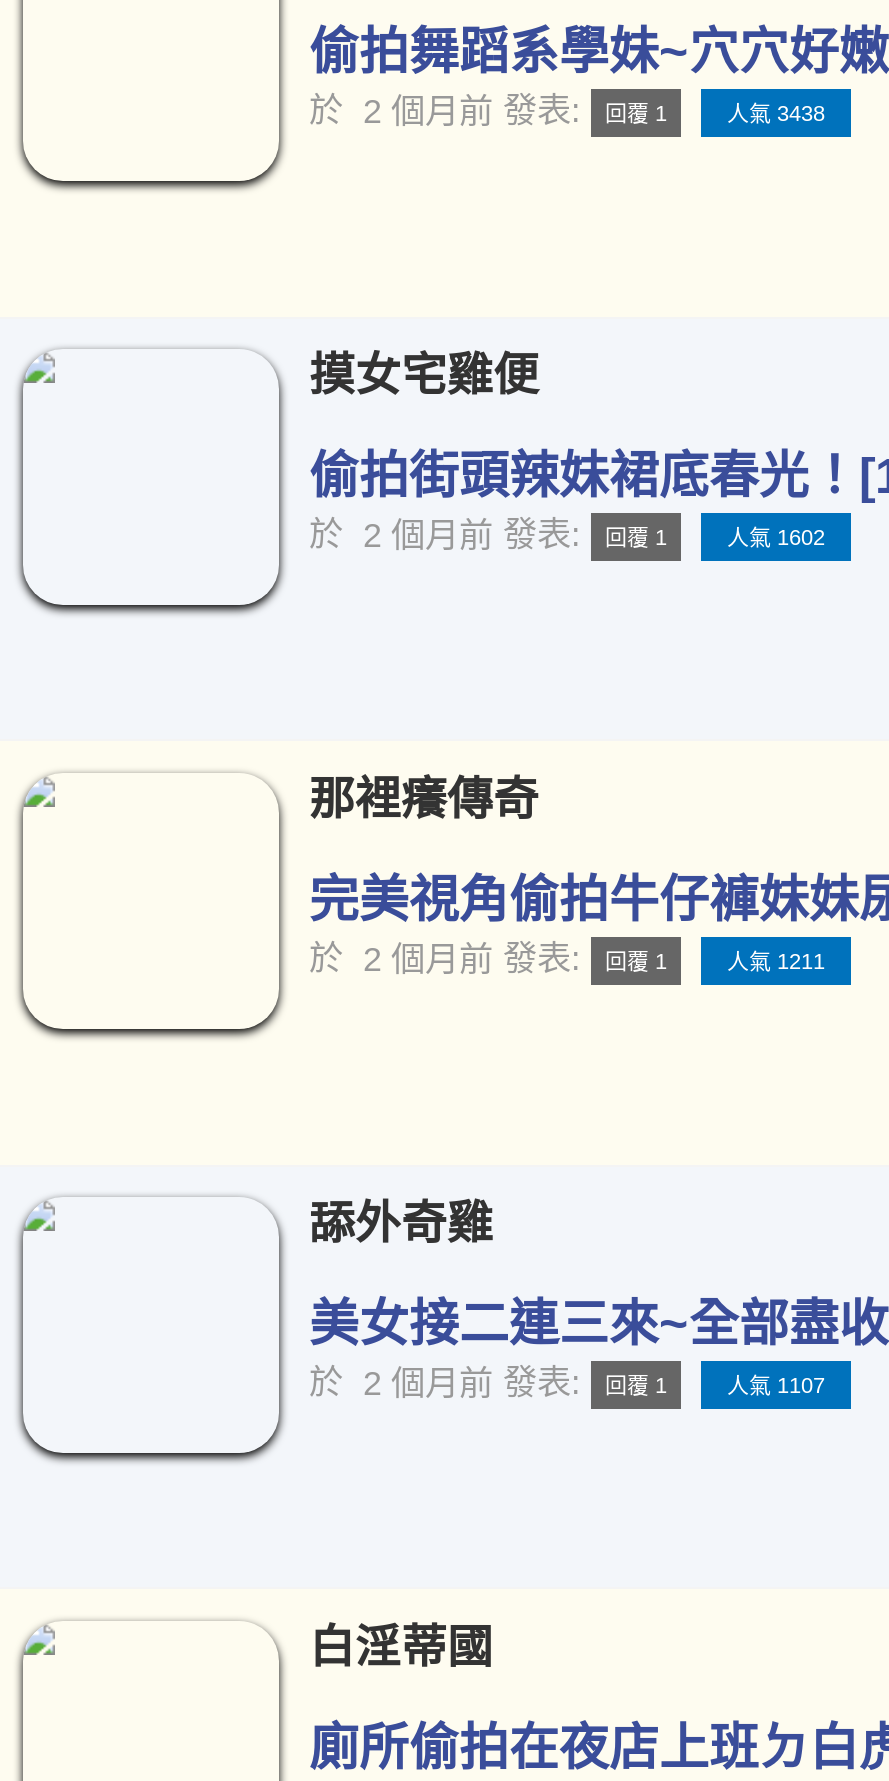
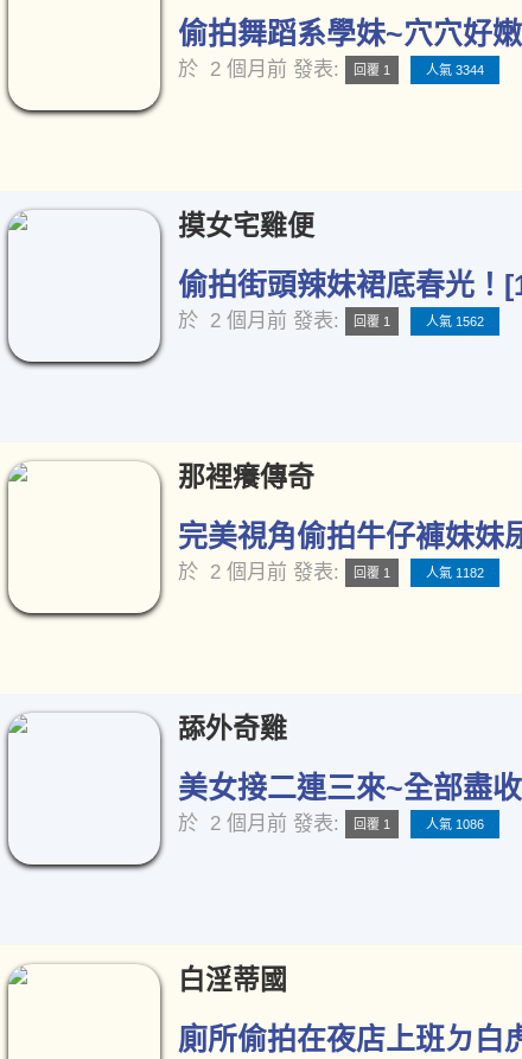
[727,101,825,125] 人氣 3438 -> [426,63,484,77] 人氣 3344
[727,525,825,549] 人氣 1602 -> [426,314,484,328] 人氣 1562
[727,949,825,973] 人氣 1211 -> [426,566,484,580] 人氣 1182
[727,1373,825,1397] 人氣 1107 -> [426,817,484,831] 人氣 1086

